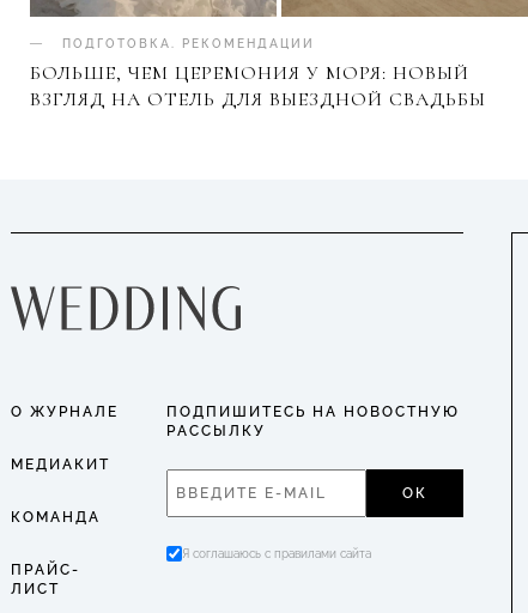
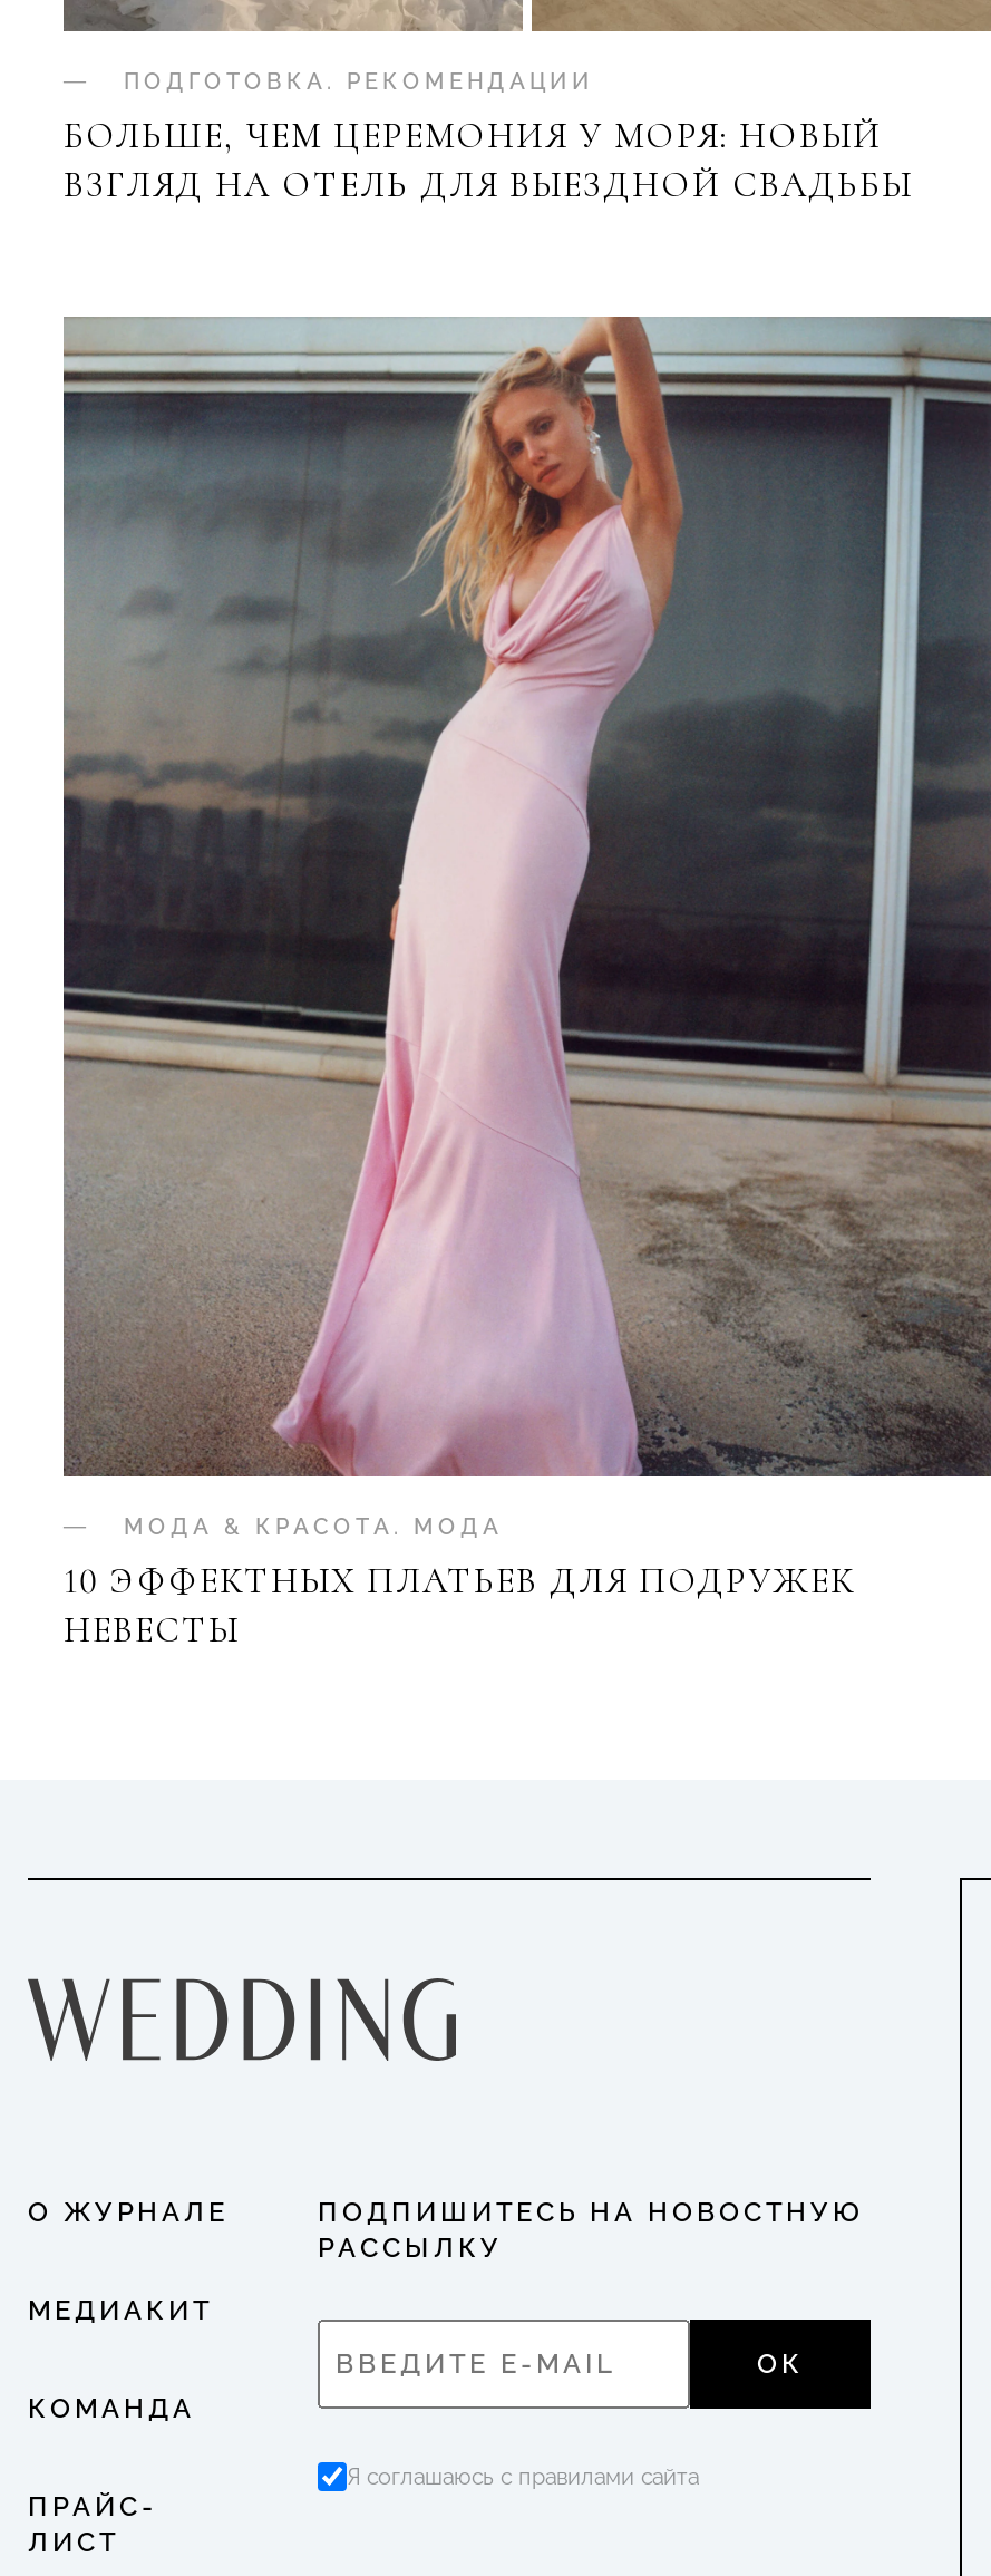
none -> [64,314,984,1652] [image] | МОДА & КРАСОТА. МОДА | 10 ЭФФЕКТНЫХ ПЛАТЬЕВ ДЛЯ ПОДРУЖЕК | НЕВЕСТЫ

